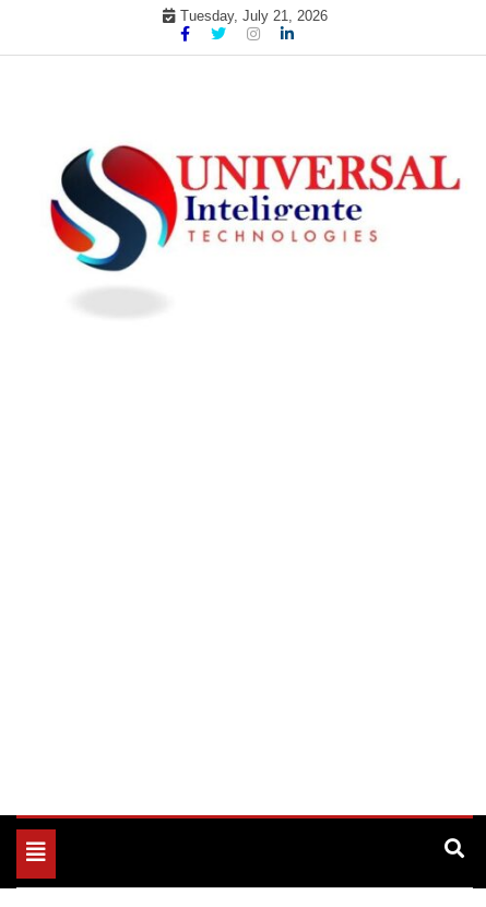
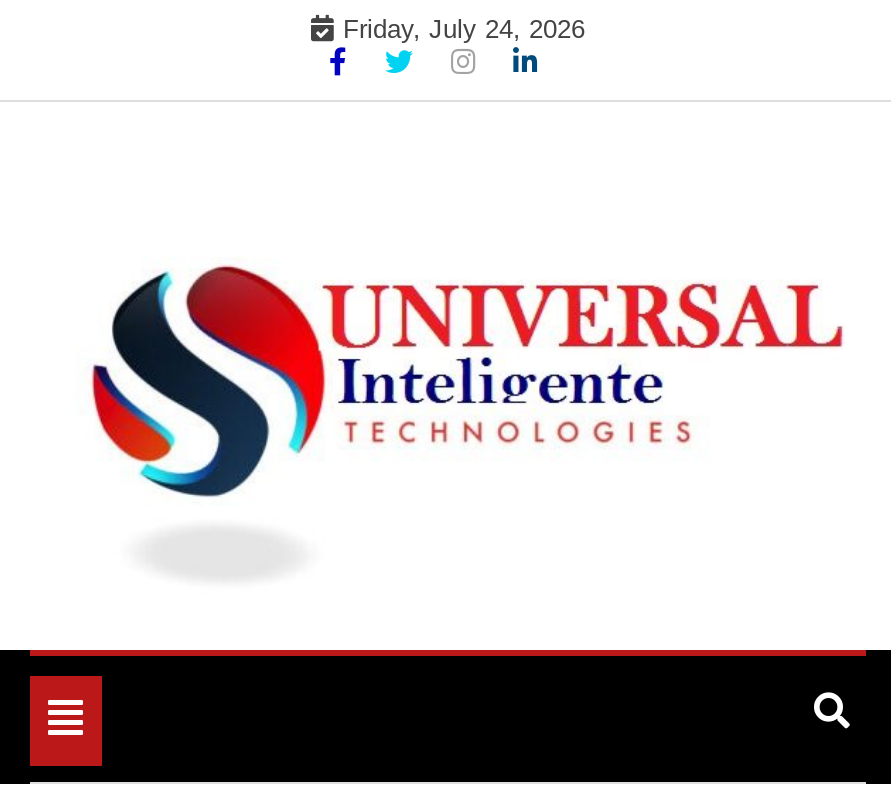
[180,8,327,24] Tuesday, July 21, 2026 -> [343,14,585,44] Friday, July 24, 2026

